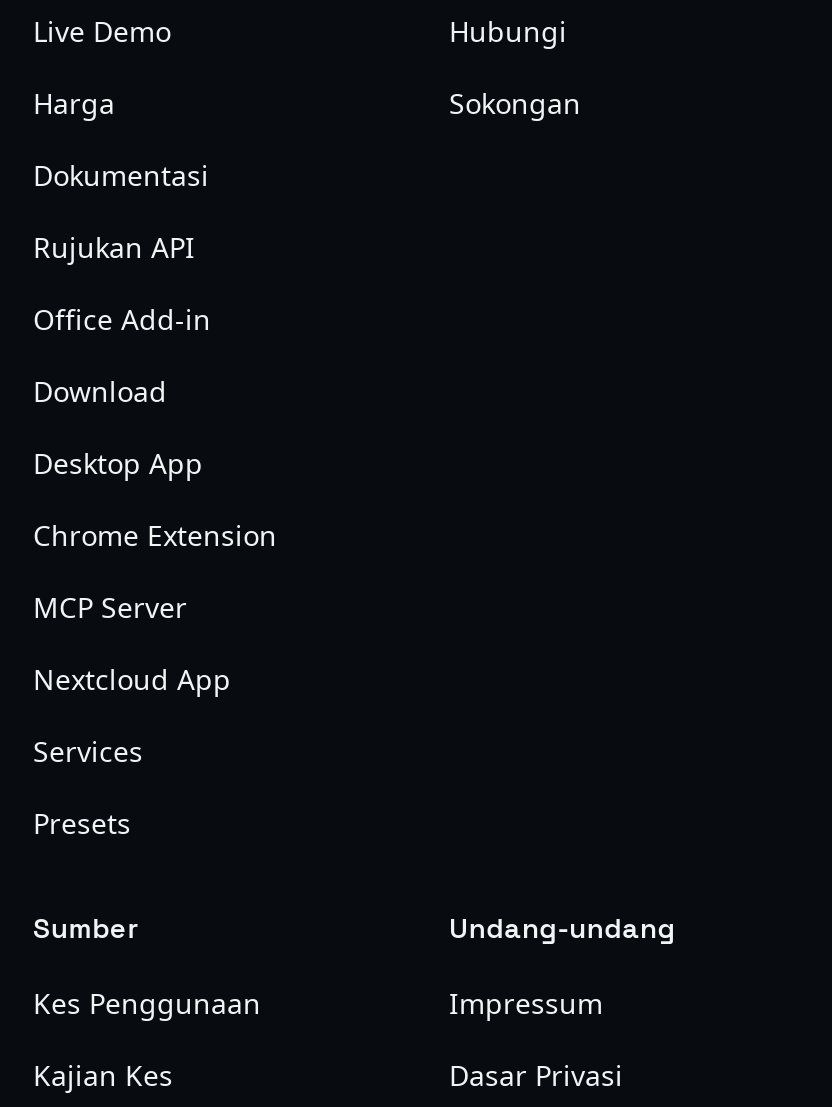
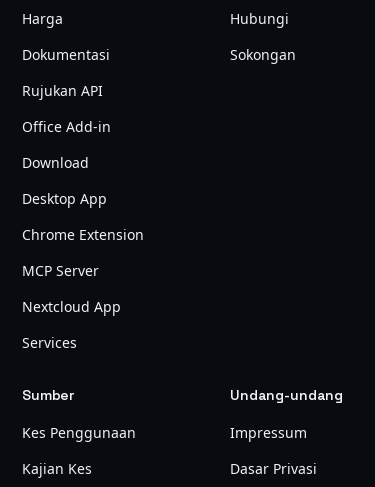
[33,12,171,50] Live Demo -> none
[33,804,131,842] Presets -> none

